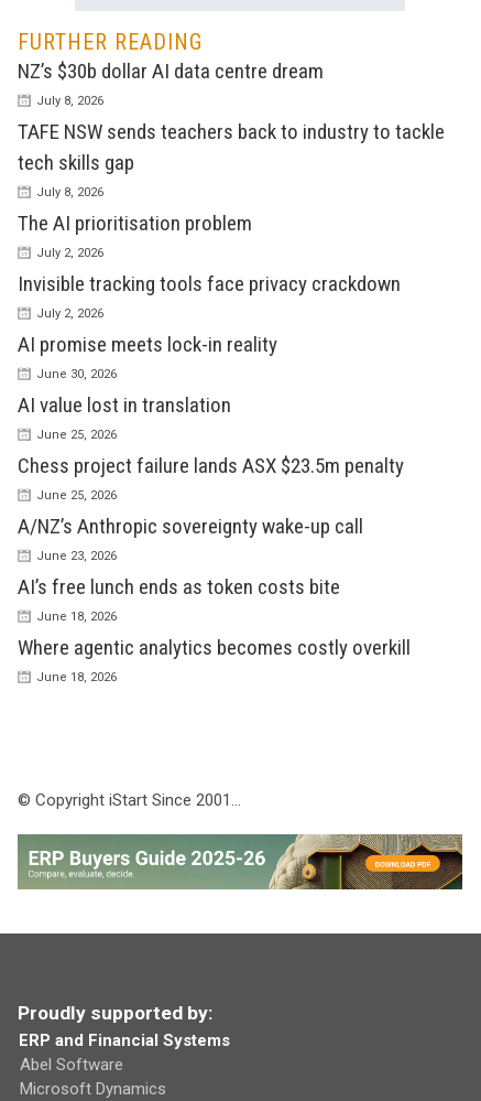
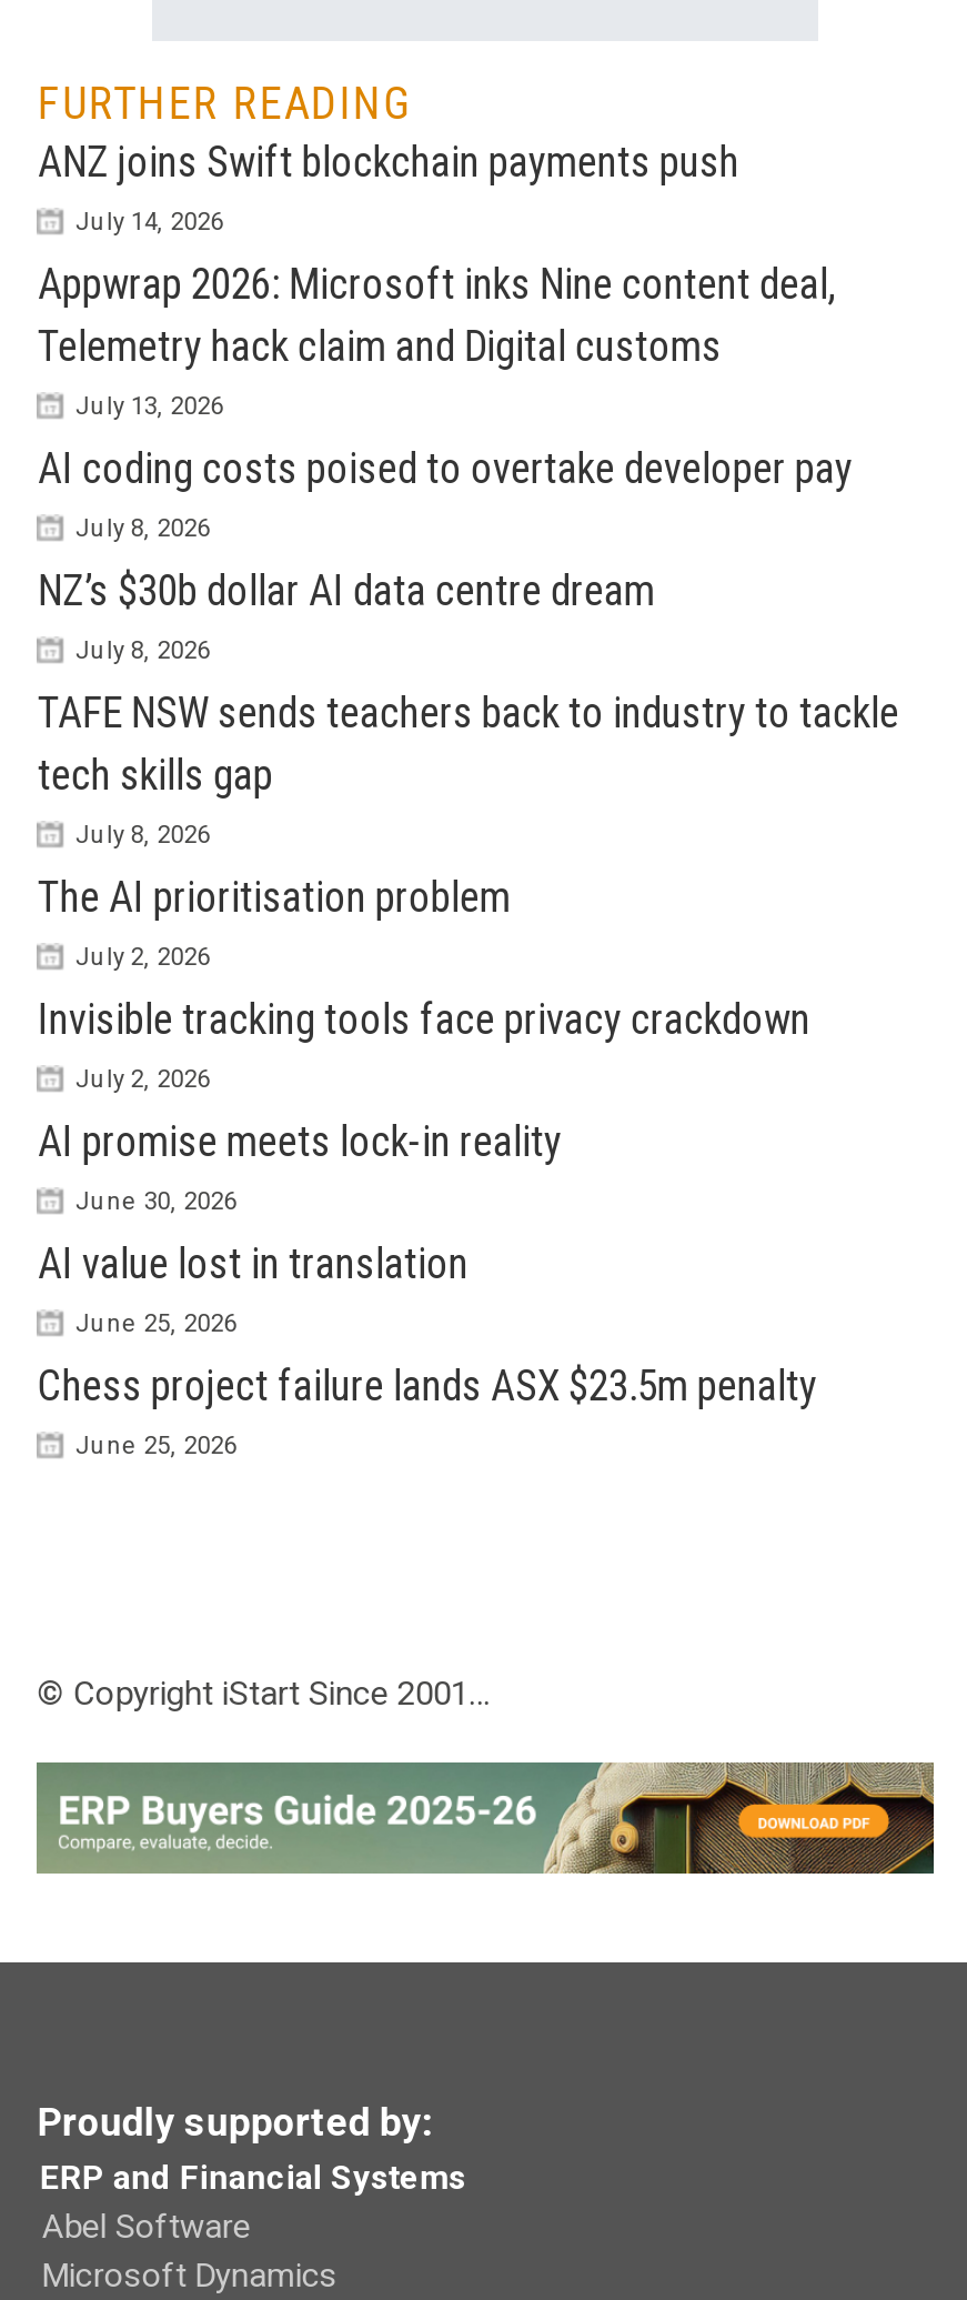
none -> [38,137,852,543] ANZ joins Swift blockchain payments push | July 14, 2026 | Appwrap 2026: Microsoft inks Nine content deal, | Telemetry hack claim and Digital customs | July 13, 2026 | AI coding costs poised to overtake developer pay | July 8, 2026
moved [18,58,445,503] -> [38,565,899,1460]: NZ’s $30b dollar AI data centre dream | July 8, 2026 | TAFE NSW sends teachers back to industry to tackle | ... | Chess project failure lands ASX $23.5m penalty | June 25, 2026
[18,514,411,684] A/NZ’s Anthropic sovereignty wake-up call | June 23, 2026 | AI’s free lunch ends as token costs bite | June 18, 2026 | Where agentic analytics becomes costly overkill | June 18, 2026 -> none

